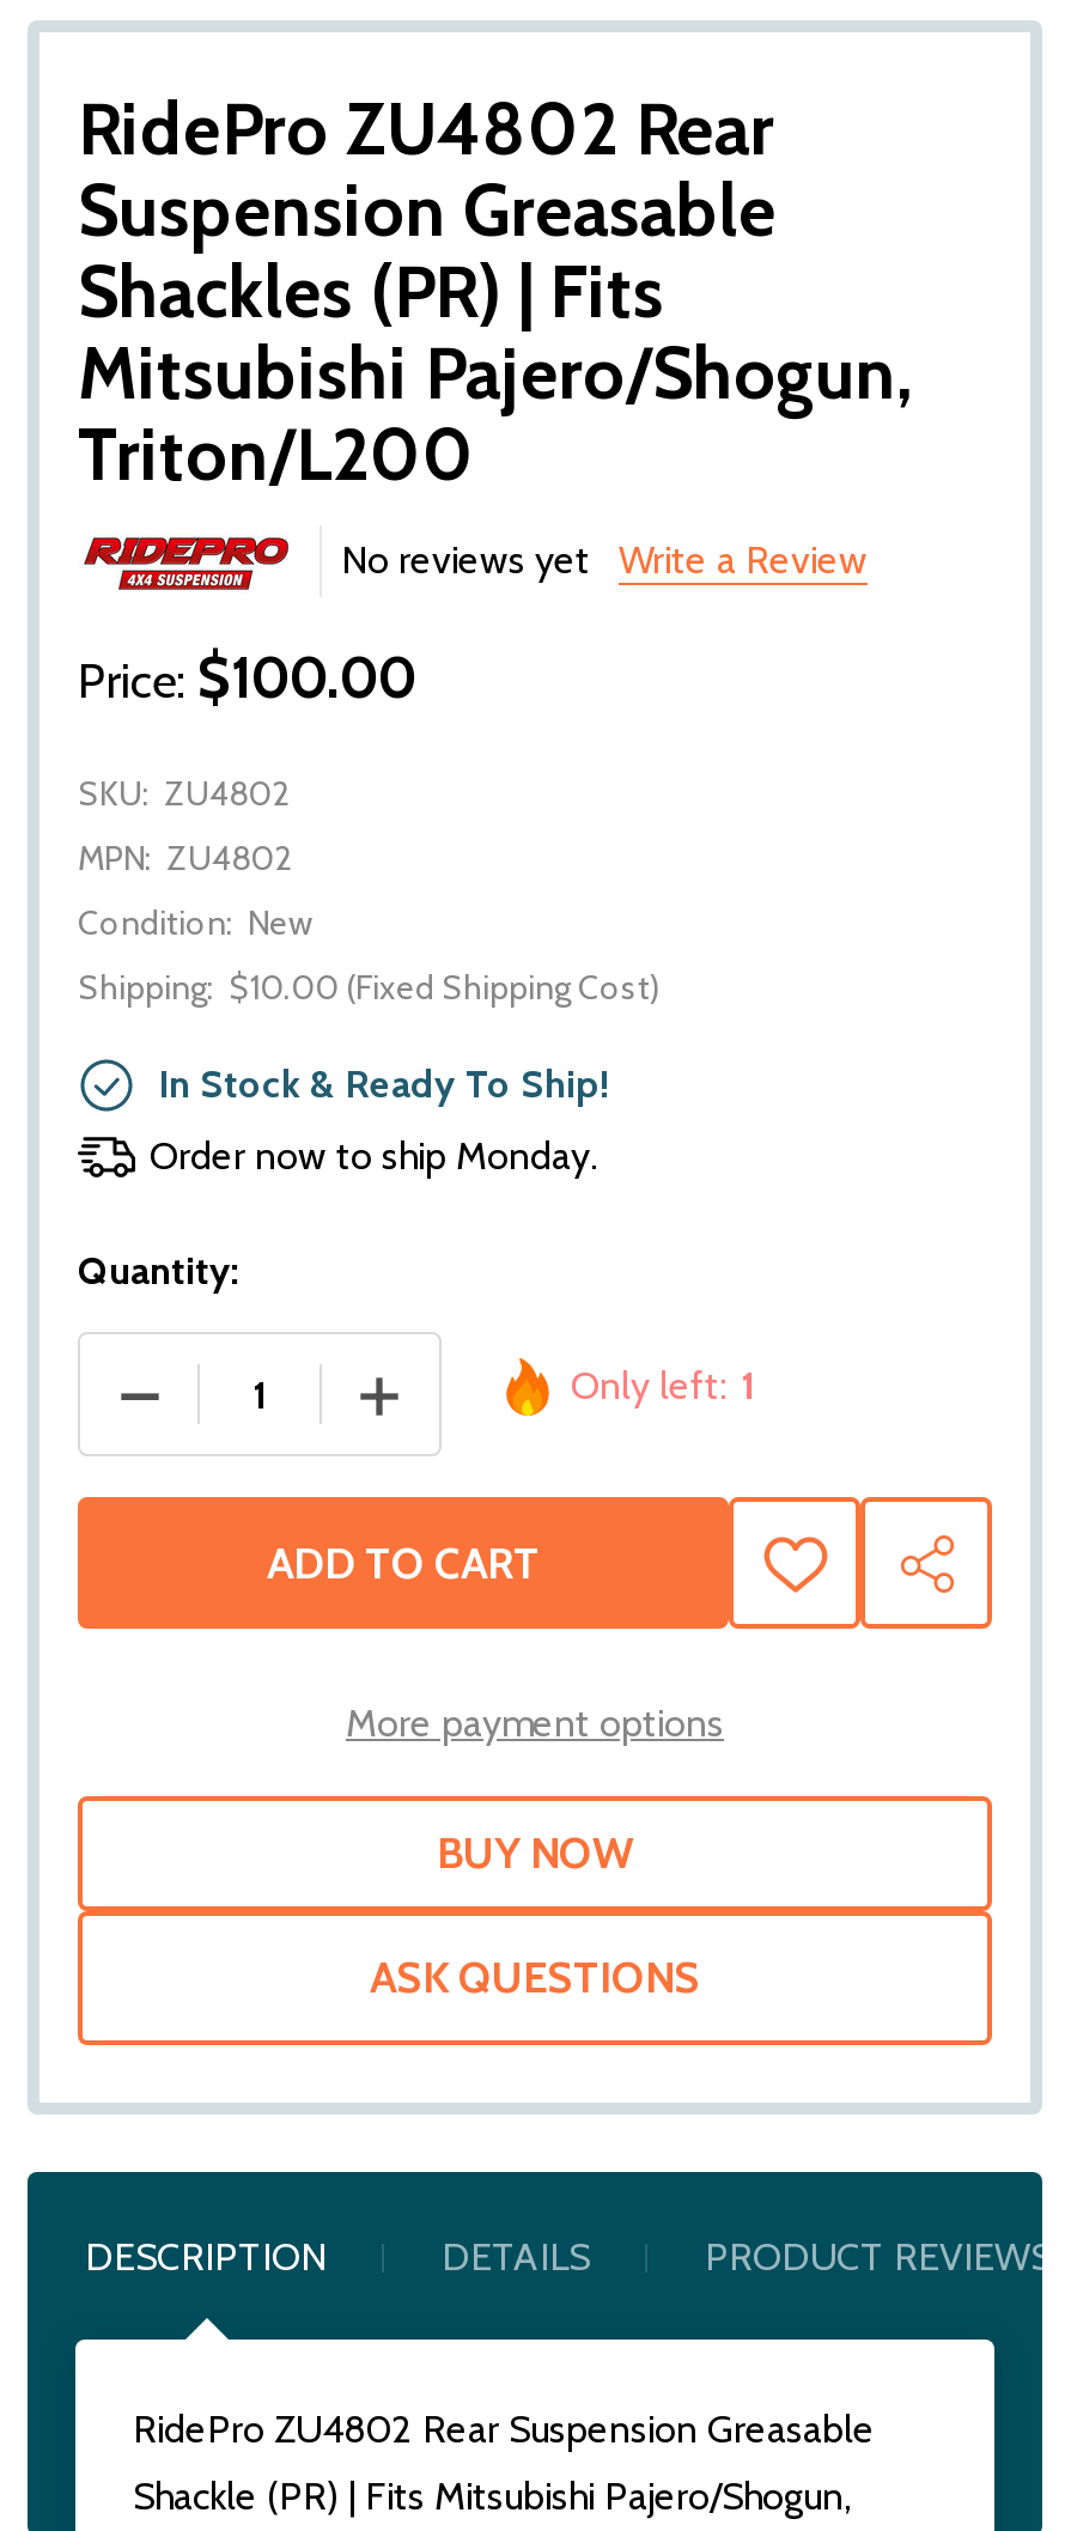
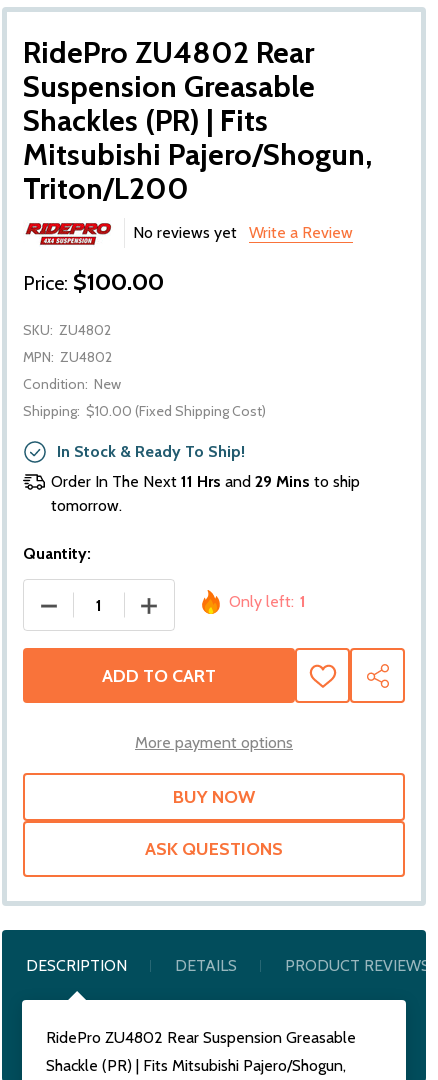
[150,1133,597,1179] Order now to ship Monday. -> [51,472,360,515] Order In The Next 11 Hrs and 29 Mins to ship | tomorrow.

